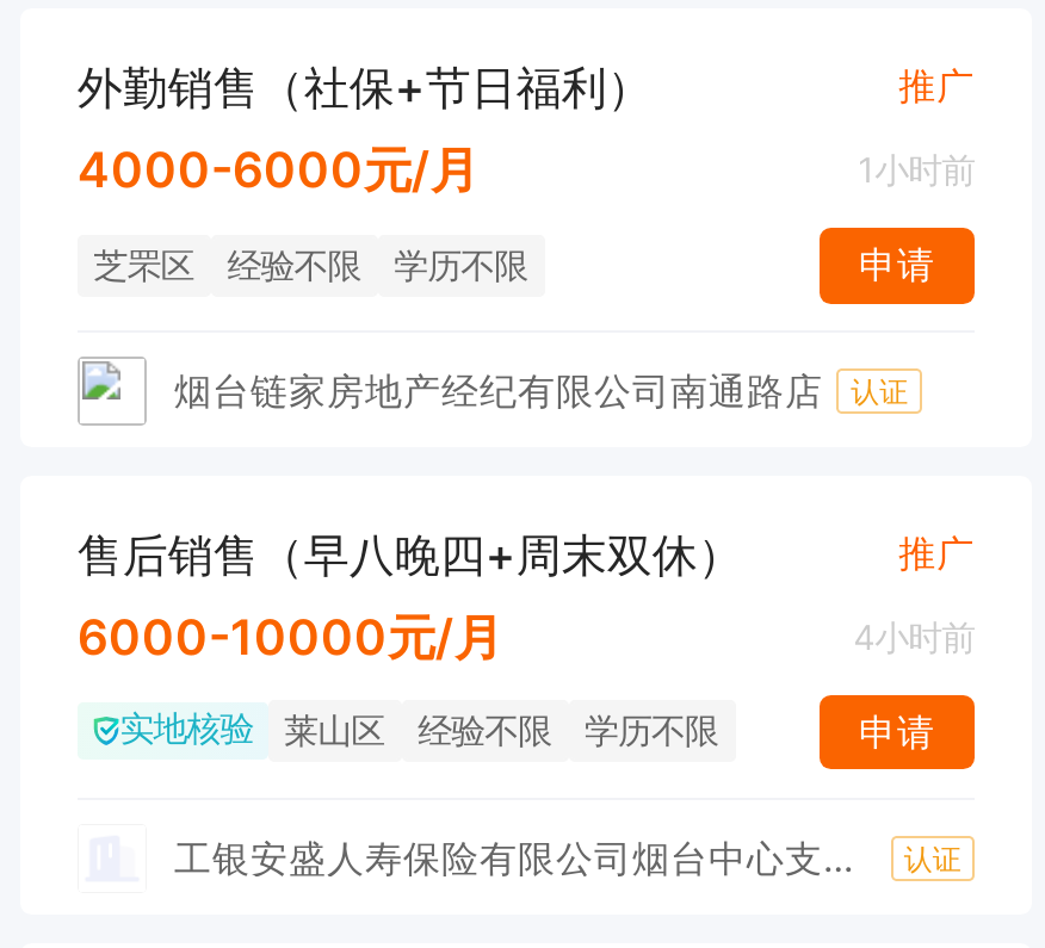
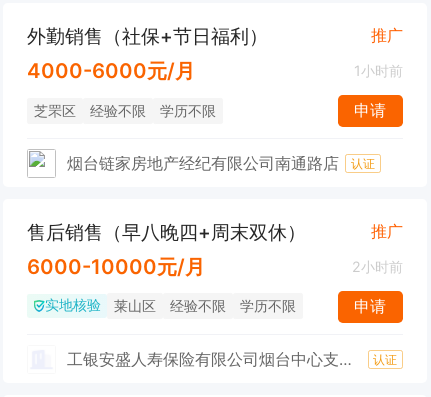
[853,616,975,657] 4小时前 -> [352,258,403,275] 2小时前

